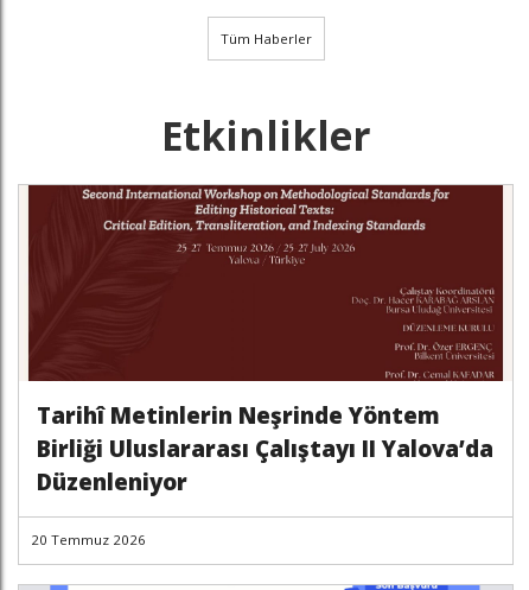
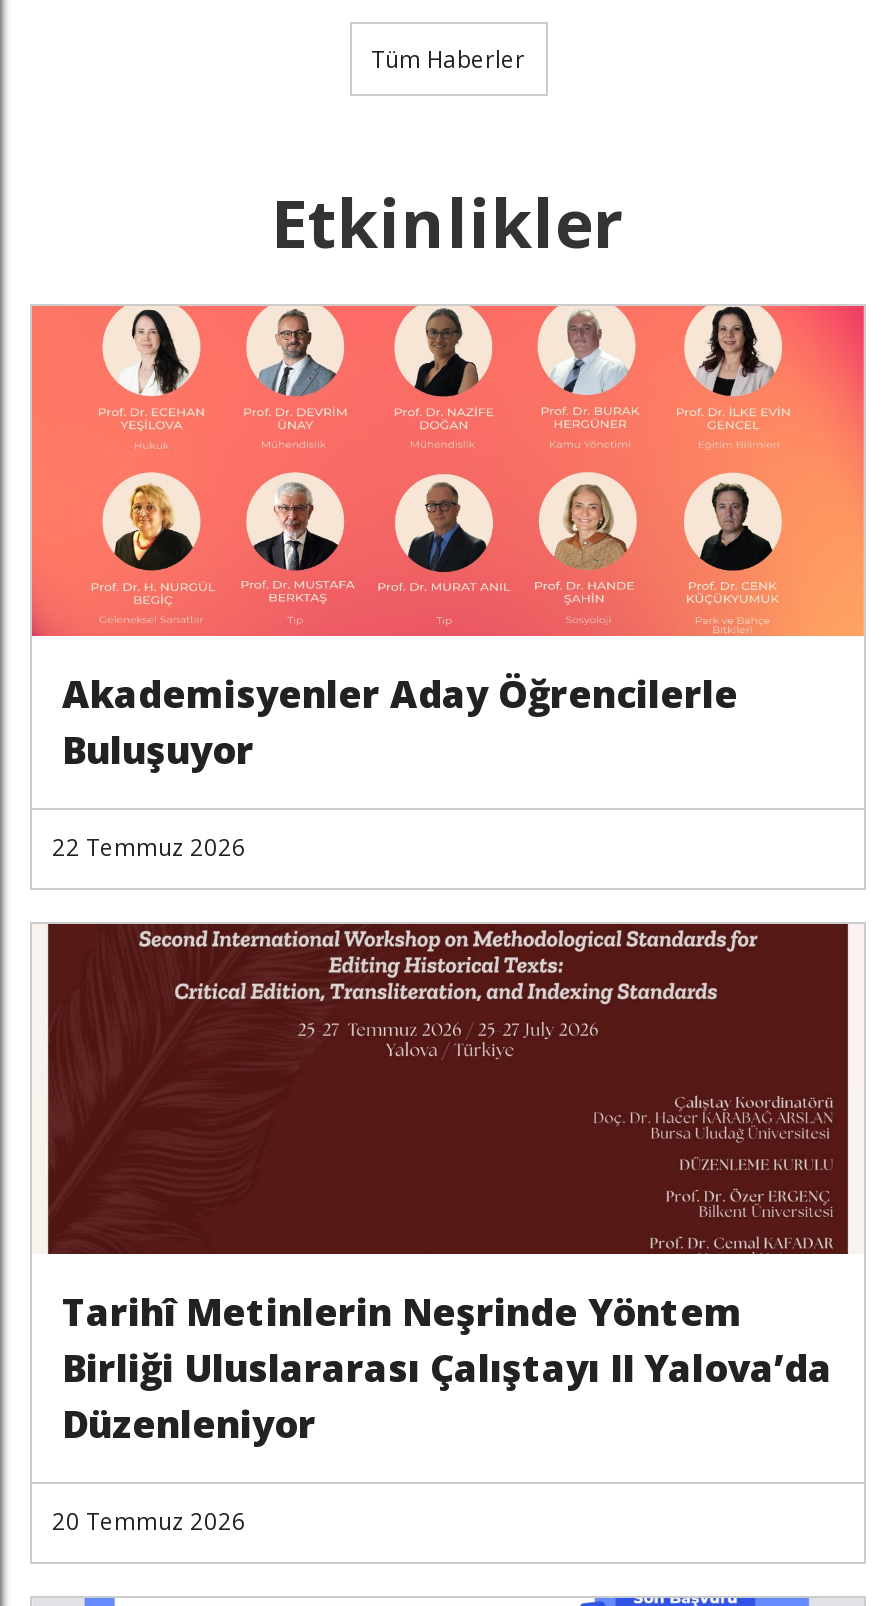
none -> [30,304,866,862] [image] | Akademisyenler Aday Öğrencilerle | Buluşuyor | 22 Temmuz 2026

